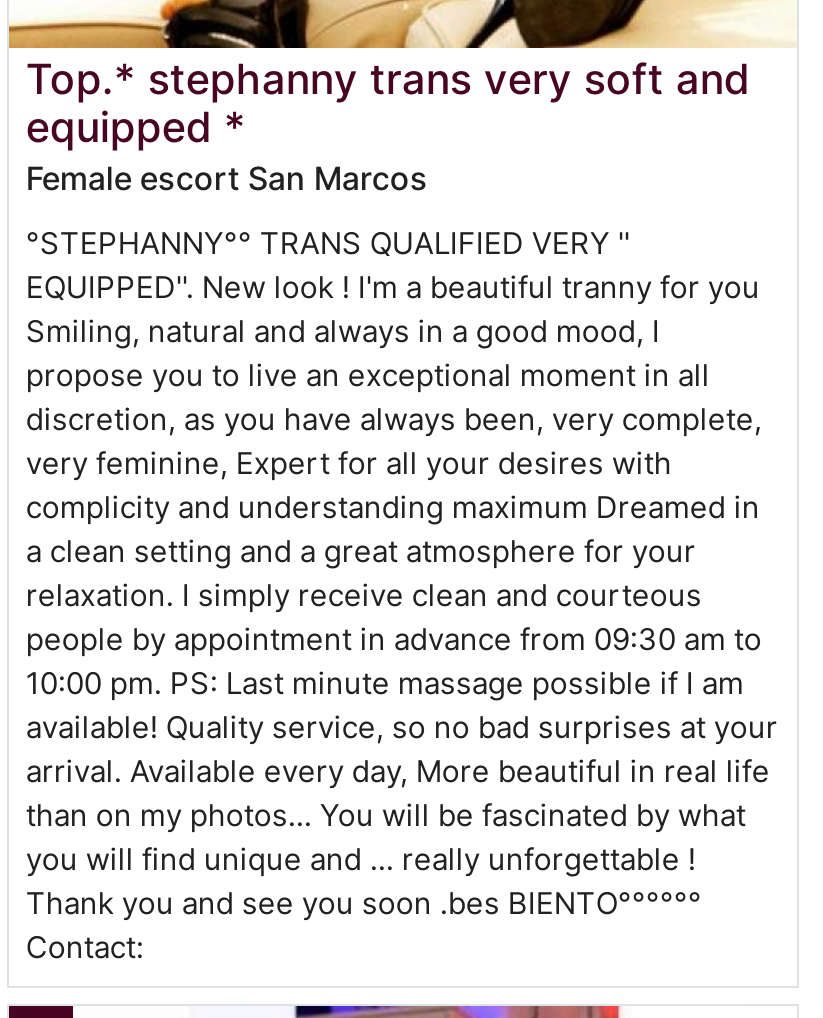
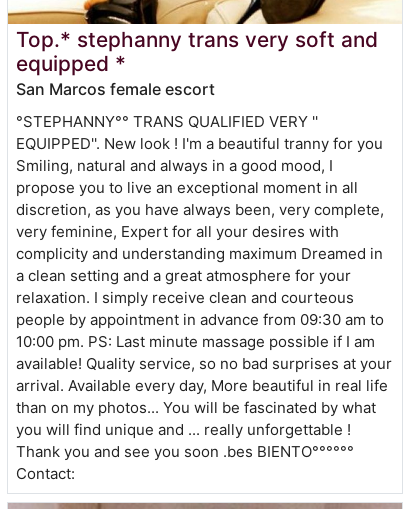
[26,159,428,199] Female escort San Marcos -> [16,79,215,99] San Marcos female escort

